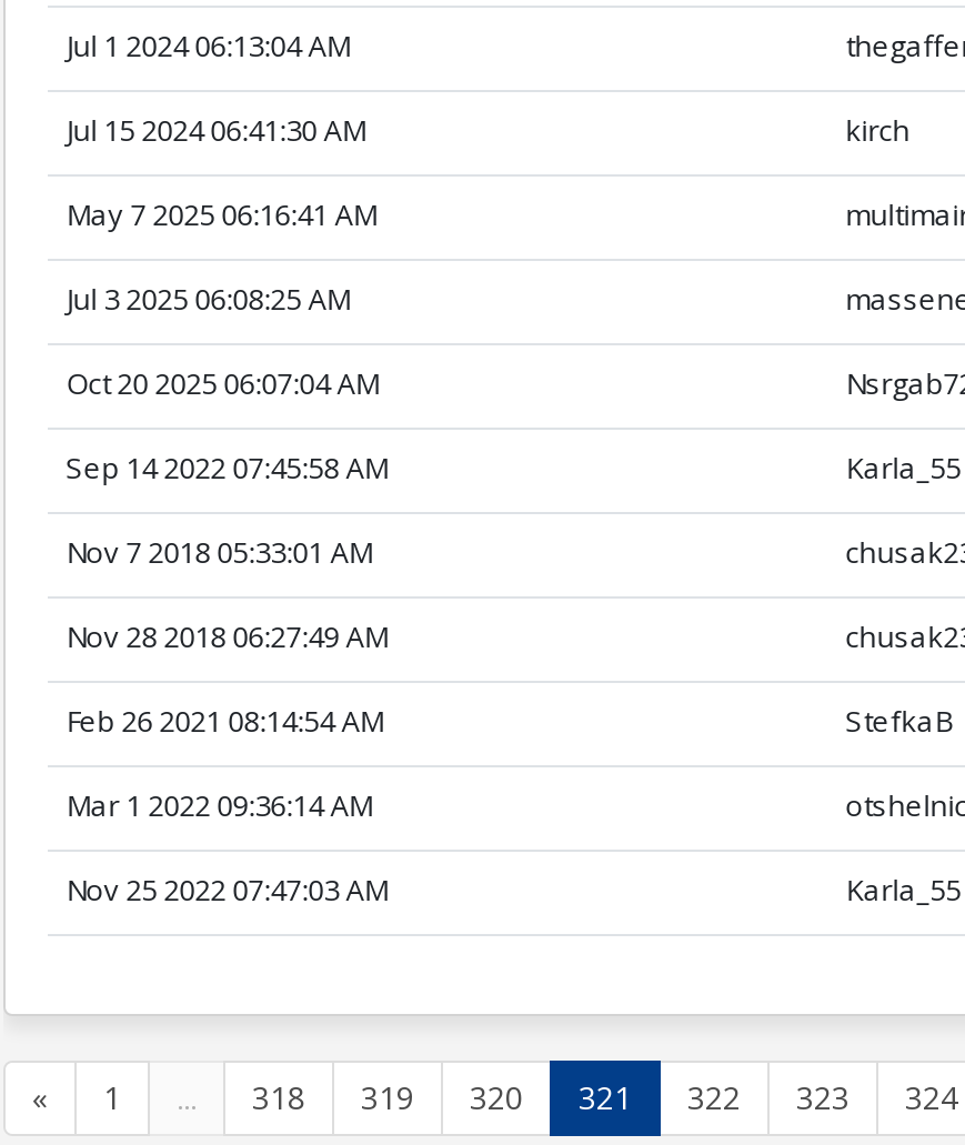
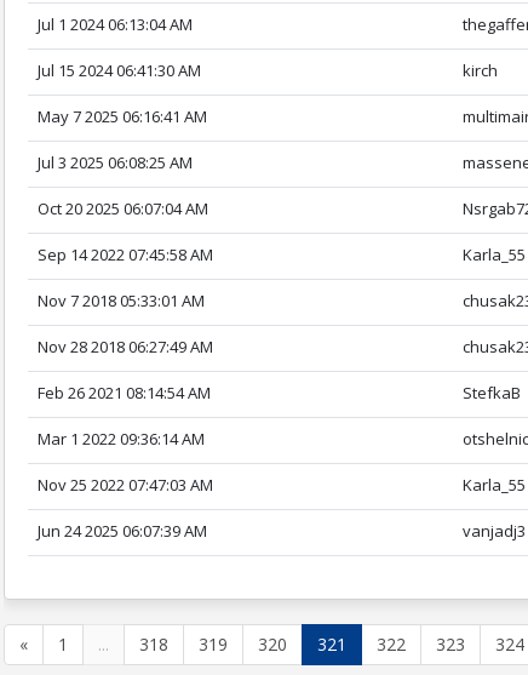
none -> [38,520,526,542] Jun 24 2025 06:07:39 AM | vanjadj3

